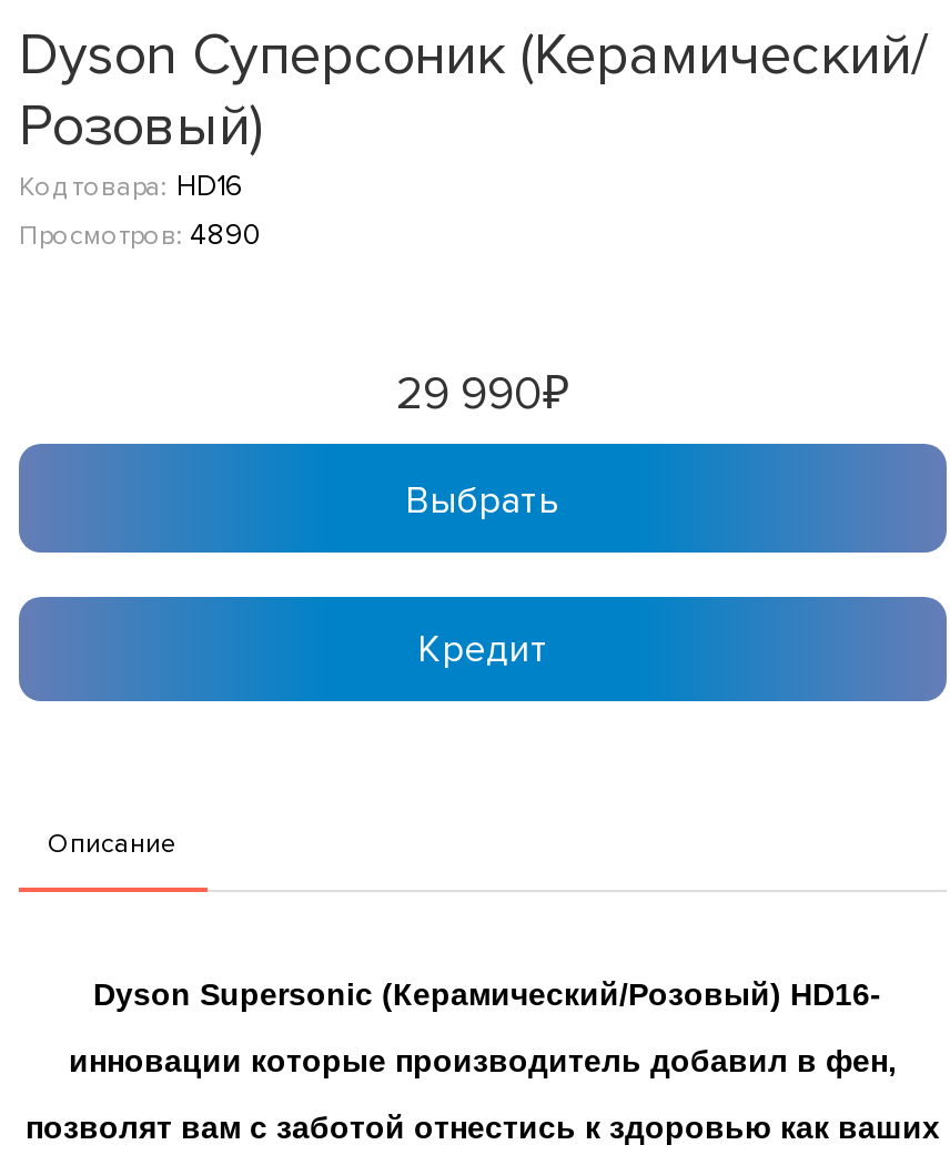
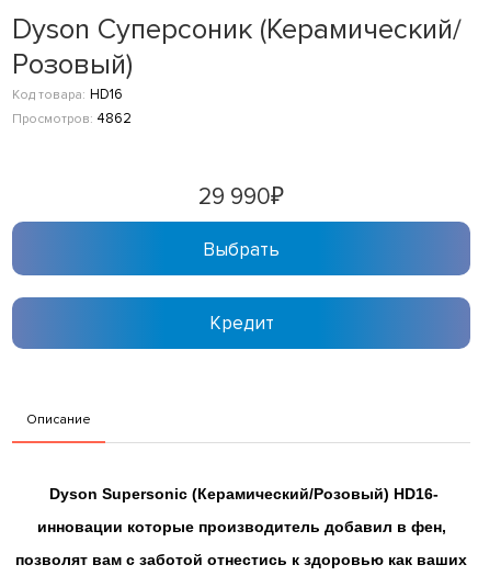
[19,218,263,253] Просмотров: 4890 -> [12,110,132,127] Просмотров: 4862

